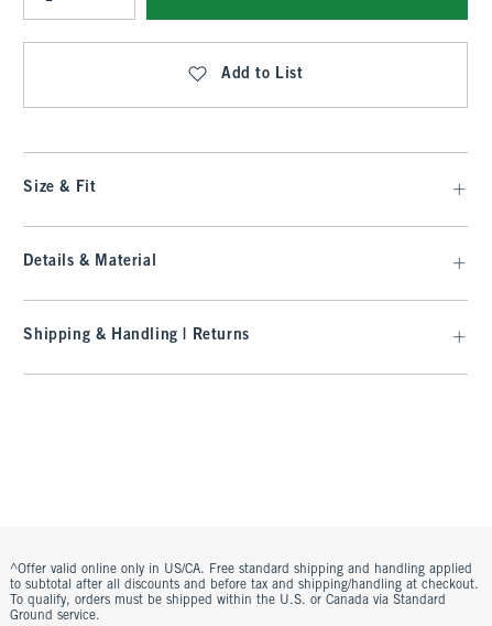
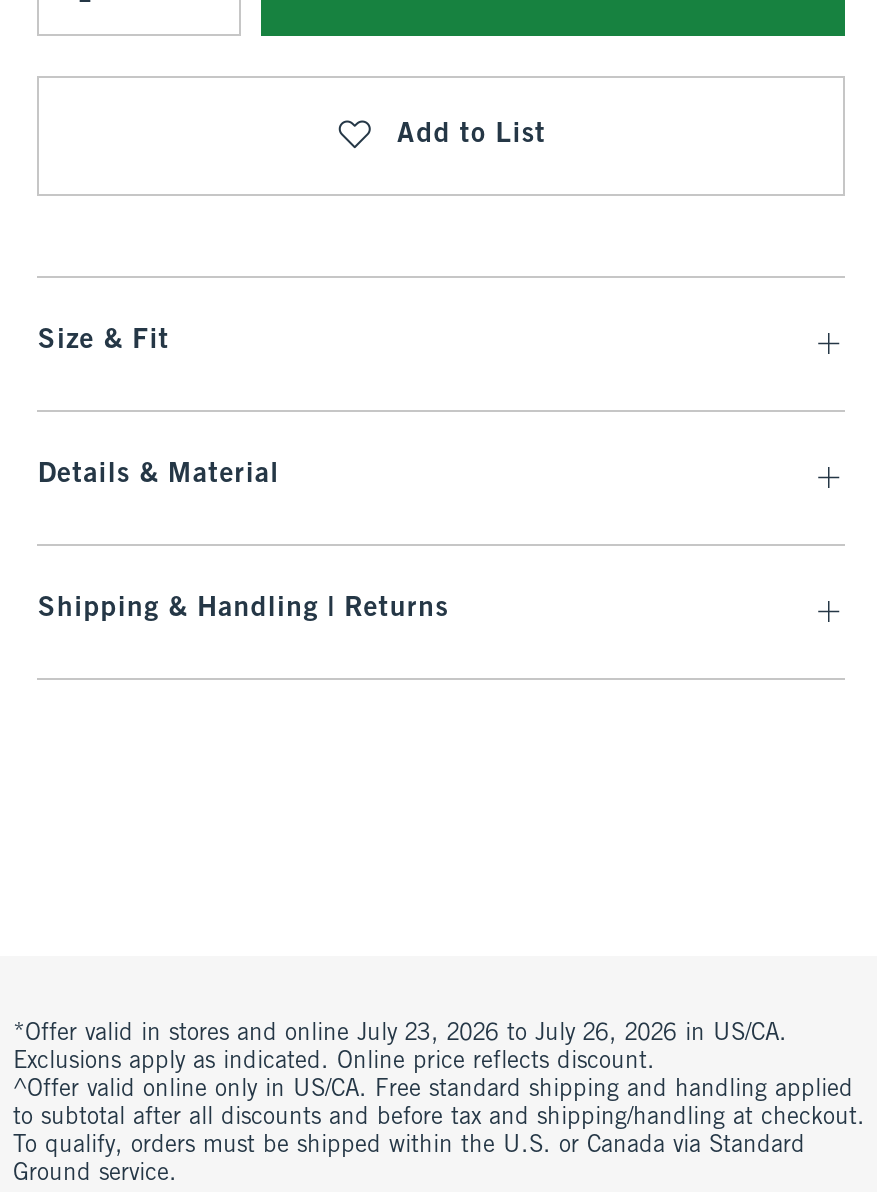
none -> [13,1022,787,1074] *Offer valid in stores and online July 23, 2026 to July 26, 2026 in US/CA. | Exclusions apply as indicated. Online price reflects discount.

